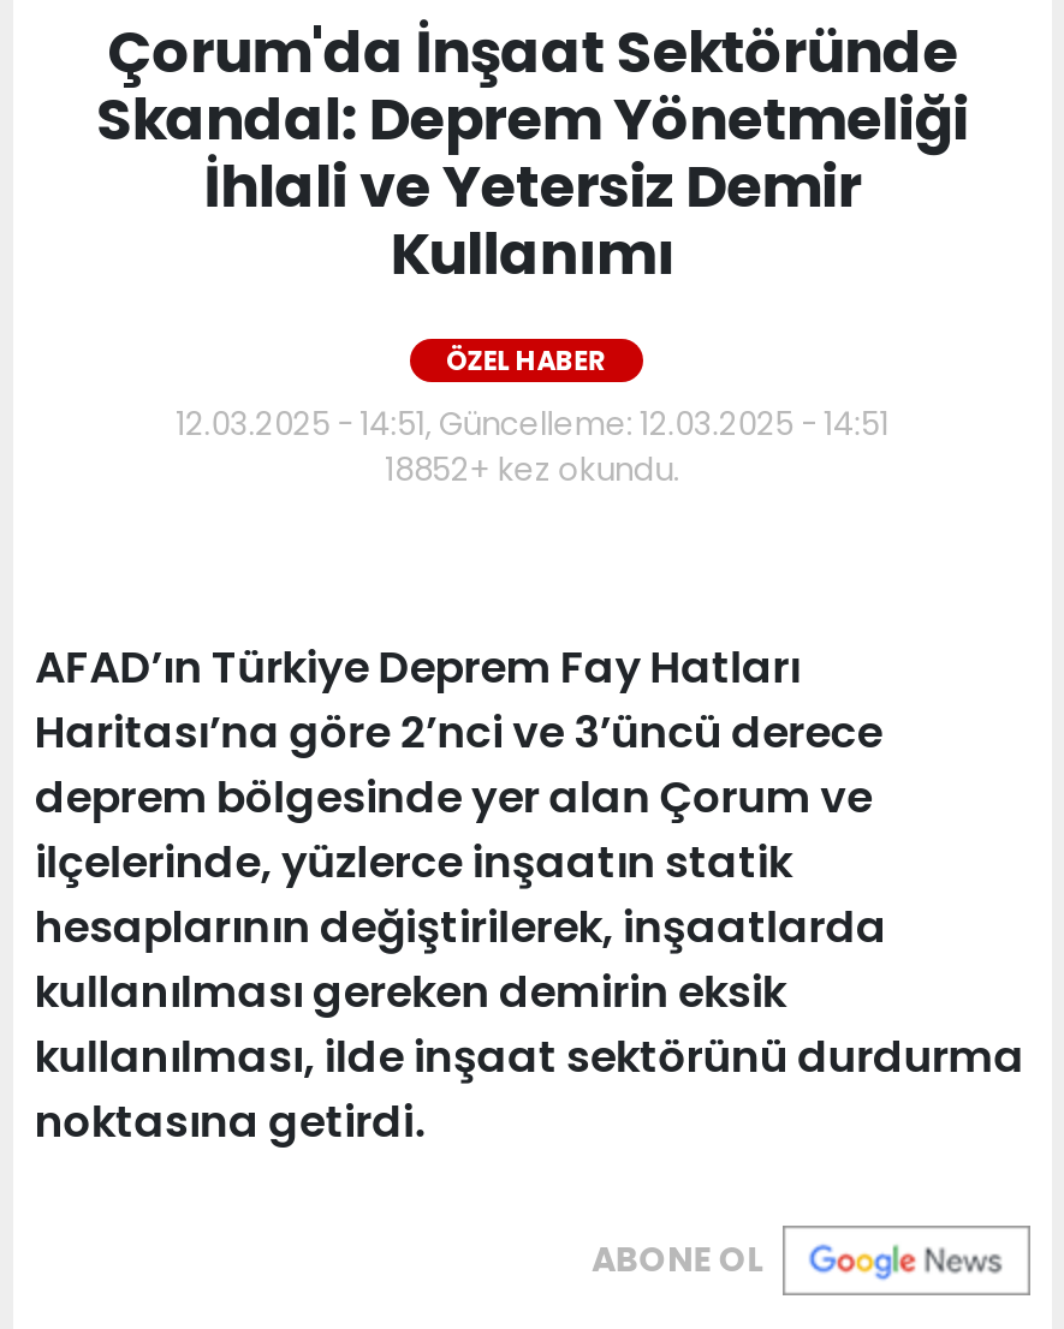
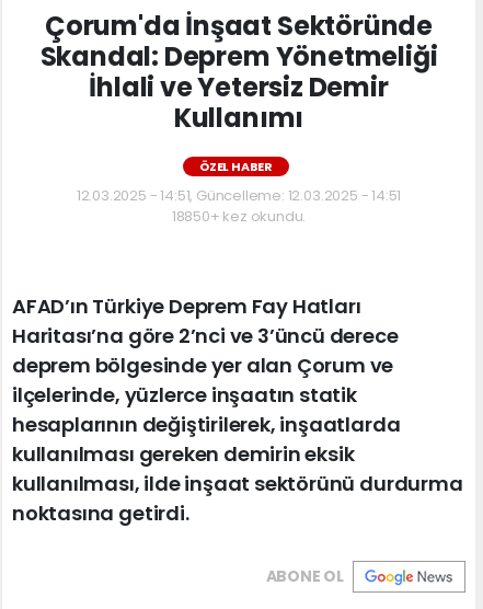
[385,447,680,492] 18852+ kez okundu. -> [172,206,306,227] 18850+ kez okundu.

